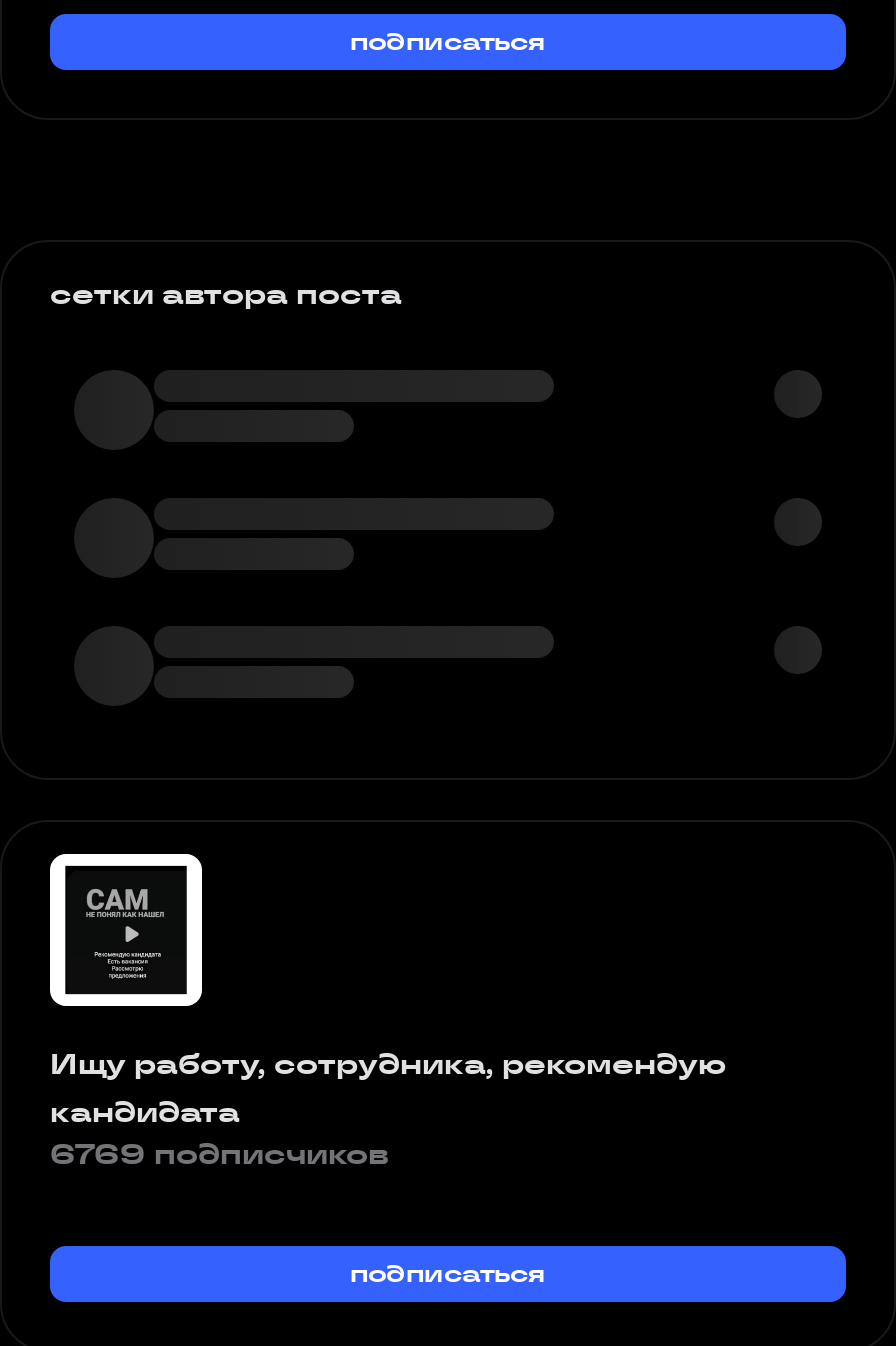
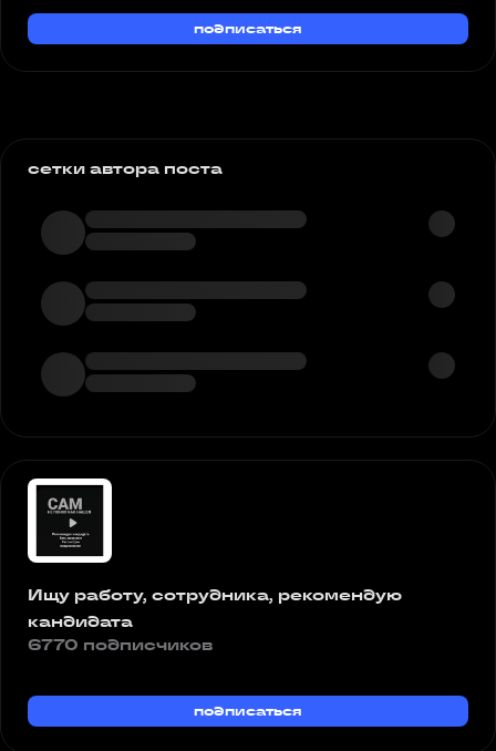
[50,1134,388,1174] 6769 подписчиков -> [28,634,213,656] 6770 подписчиков

